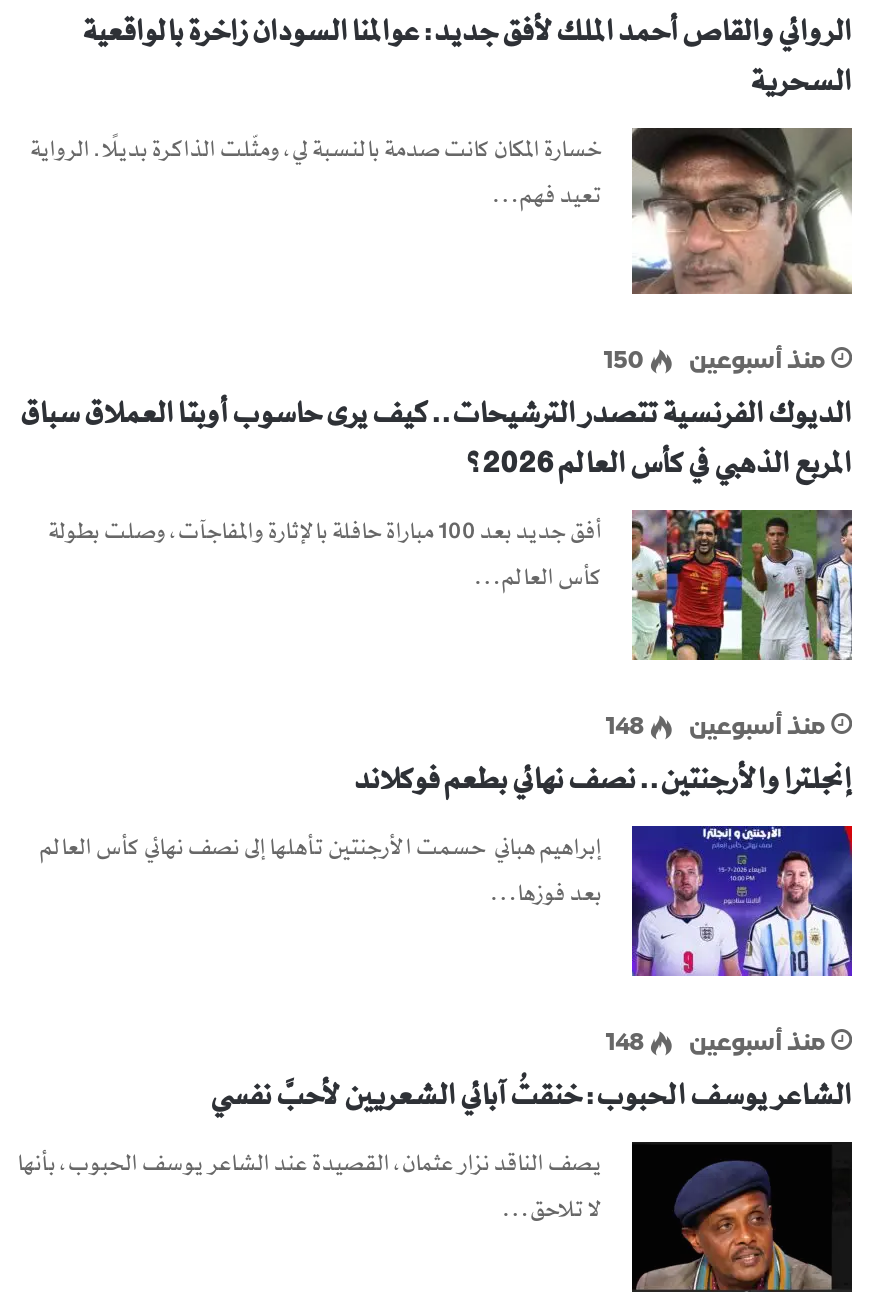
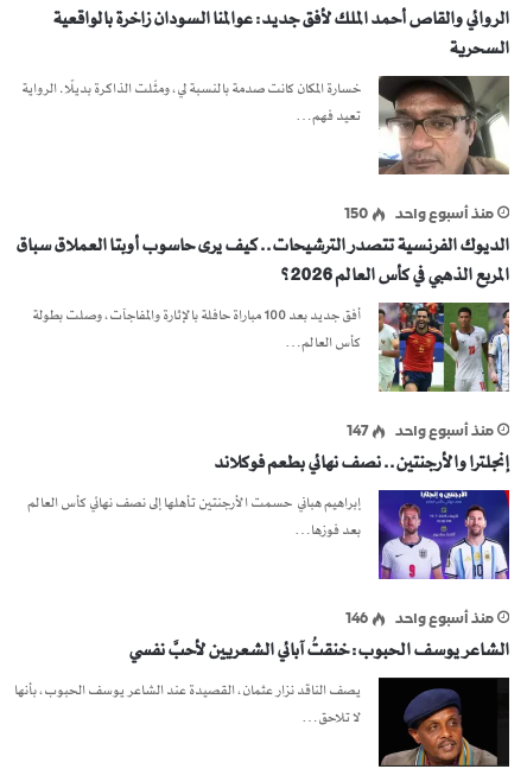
[689,350,825,374] منذ أسبوعين -> [395,207,493,222] منذ أسبوع واحد
[605,716,825,740] منذ أسبوعين | 148 -> [346,425,493,439] منذ أسبوع واحد | 147
[605,1032,825,1056] منذ أسبوعين | 148 -> [345,612,493,626] منذ أسبوع واحد | 146

